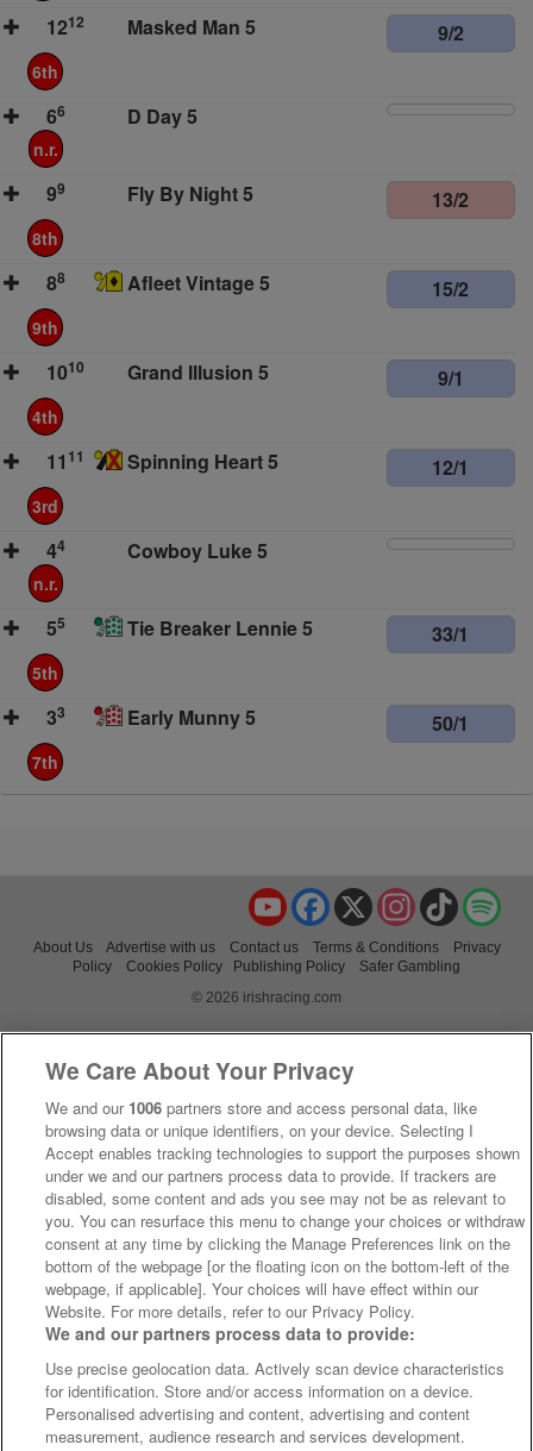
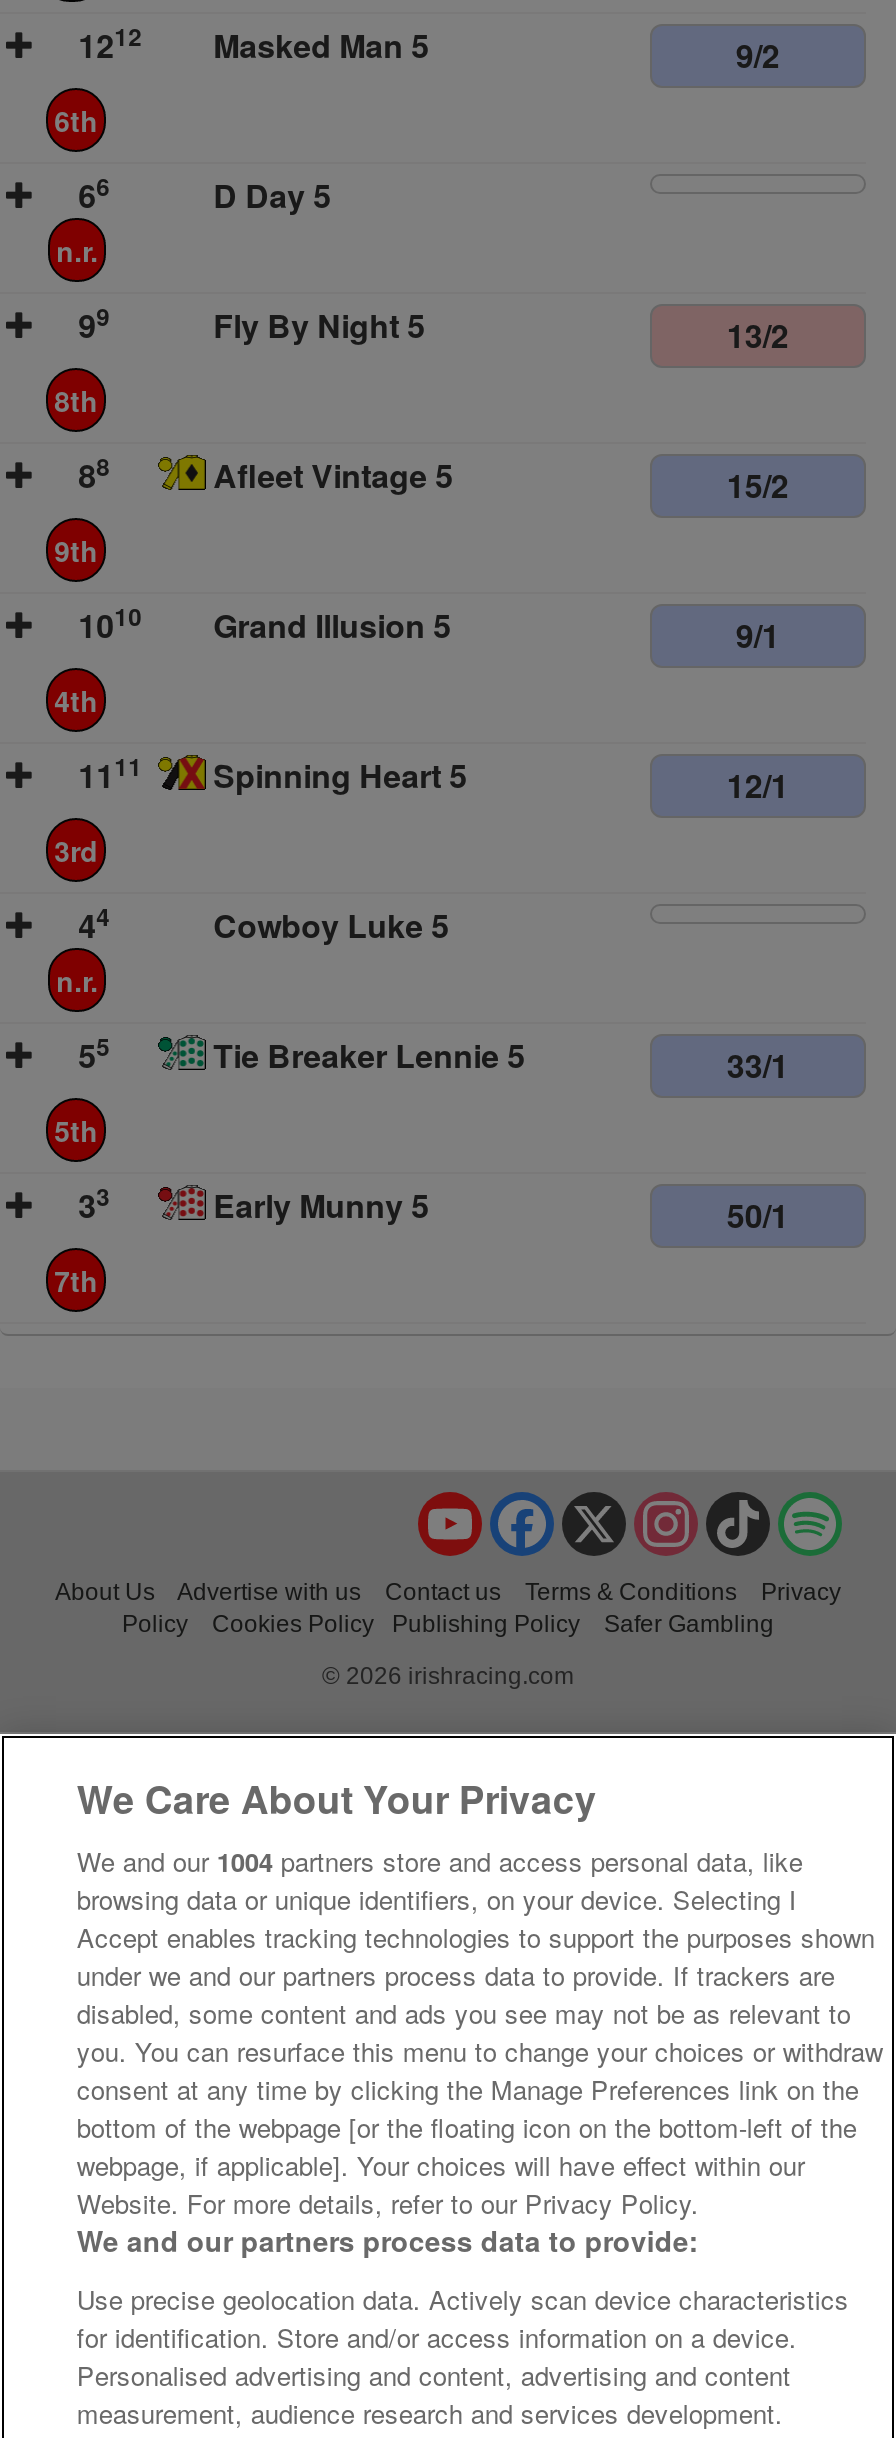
[46,1096,478,1119] We and our 1006 partners store and access personal data, like -> [77,1842,803,1880] We and our 1004 partners store and access personal data, like

